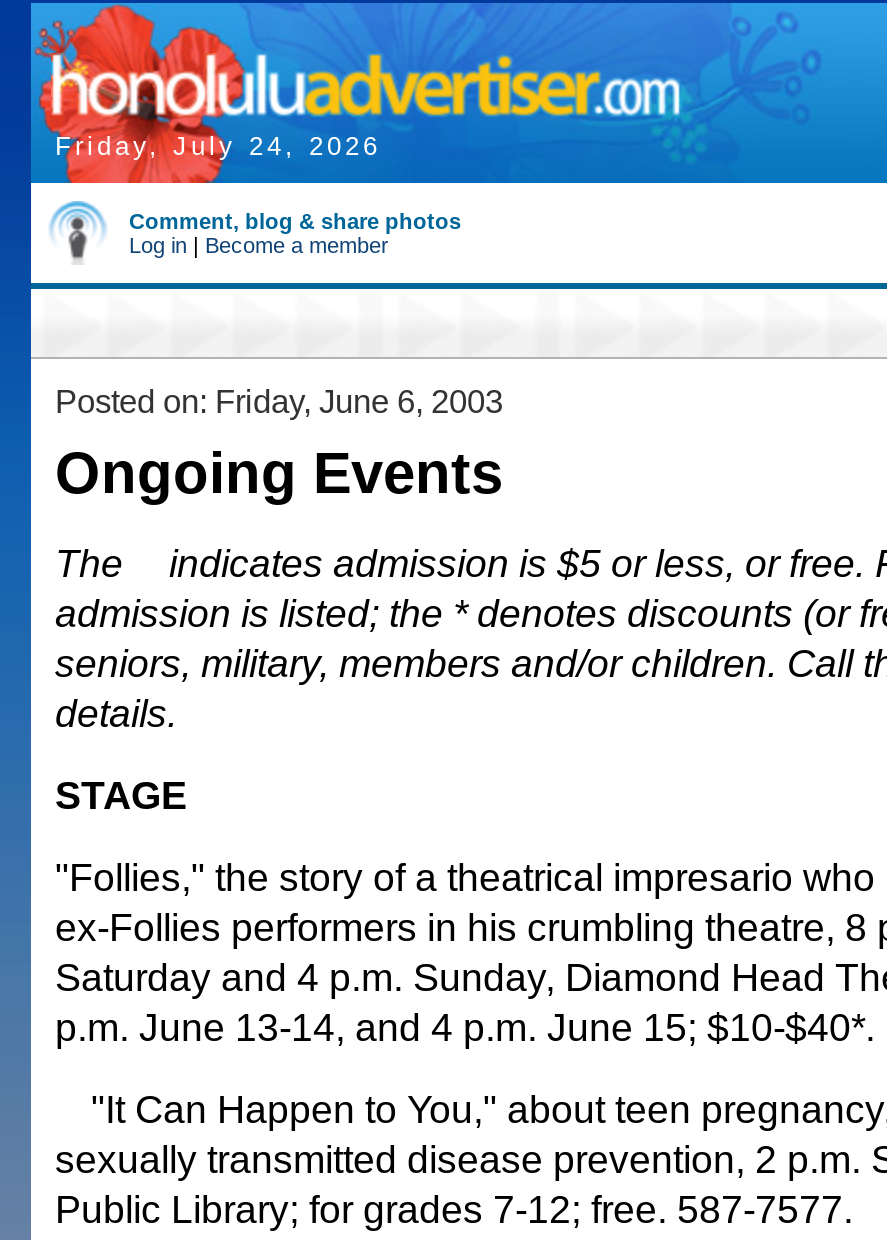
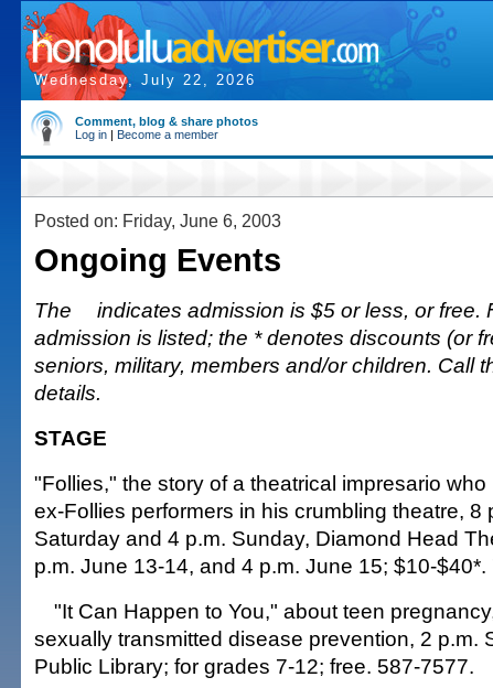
[55,131,381,161] Friday, July 24, 2026 -> [34,72,256,88] Wednesday, July 22, 2026

